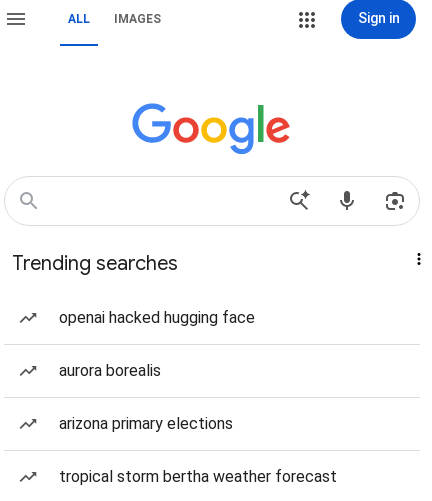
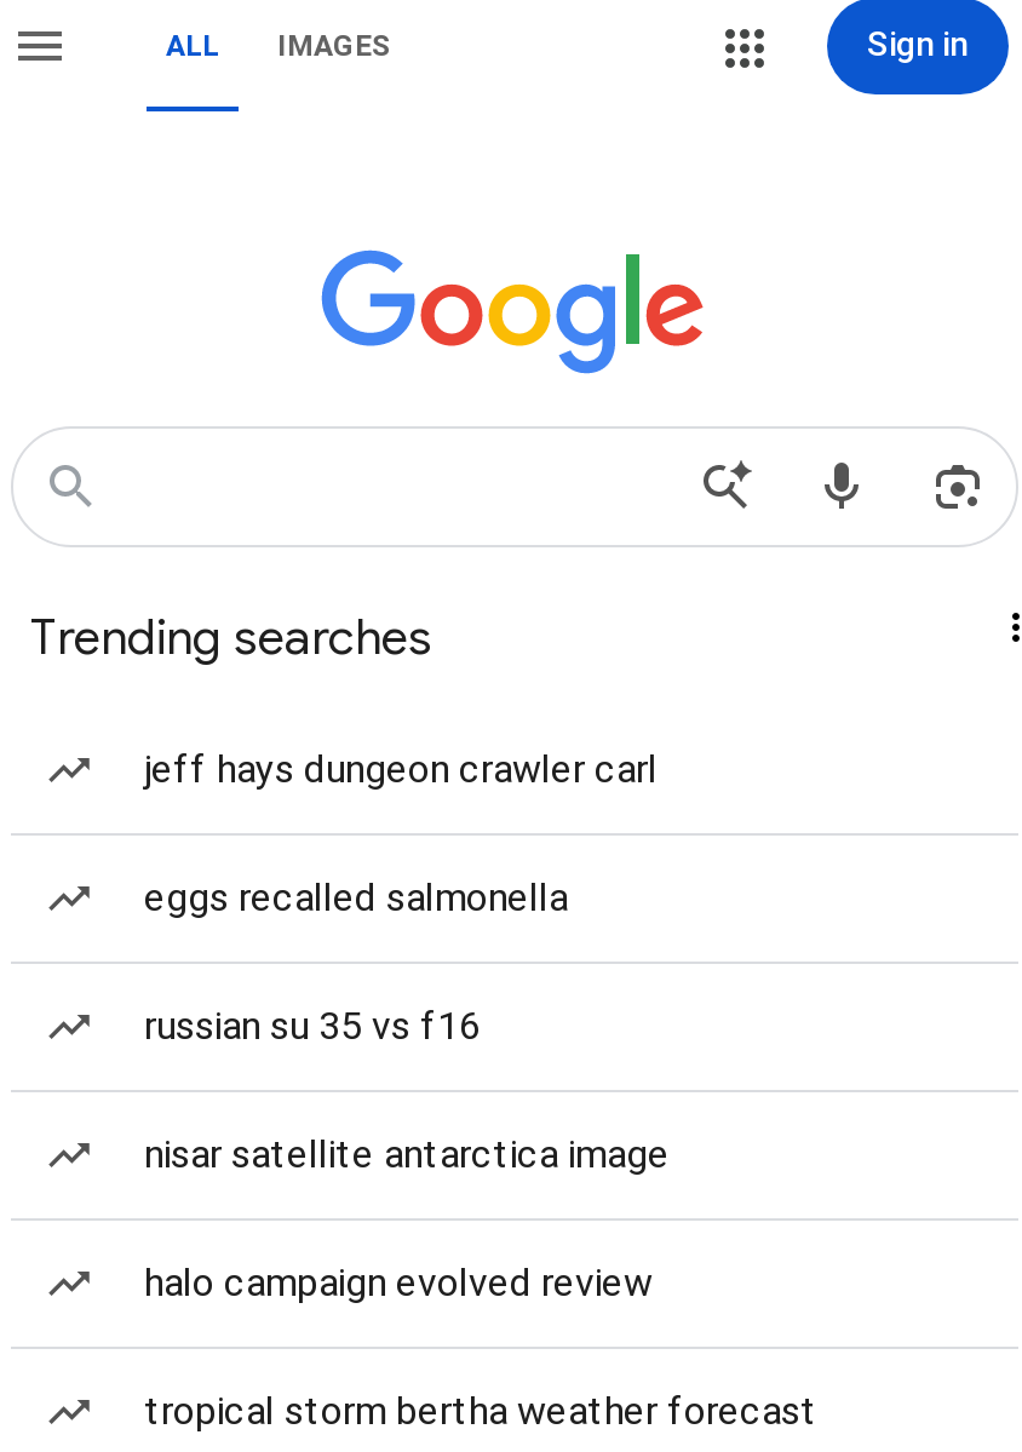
[59,308,255,433] openai hacked hugging face | aurora borealis | arizona primary elections -> [144,746,670,1305] jeff hays dungeon crawler carl | eggs recalled salmonella | russian su 35 vs f16 | nisar satellite antarctica image | halo campaign evolved review

